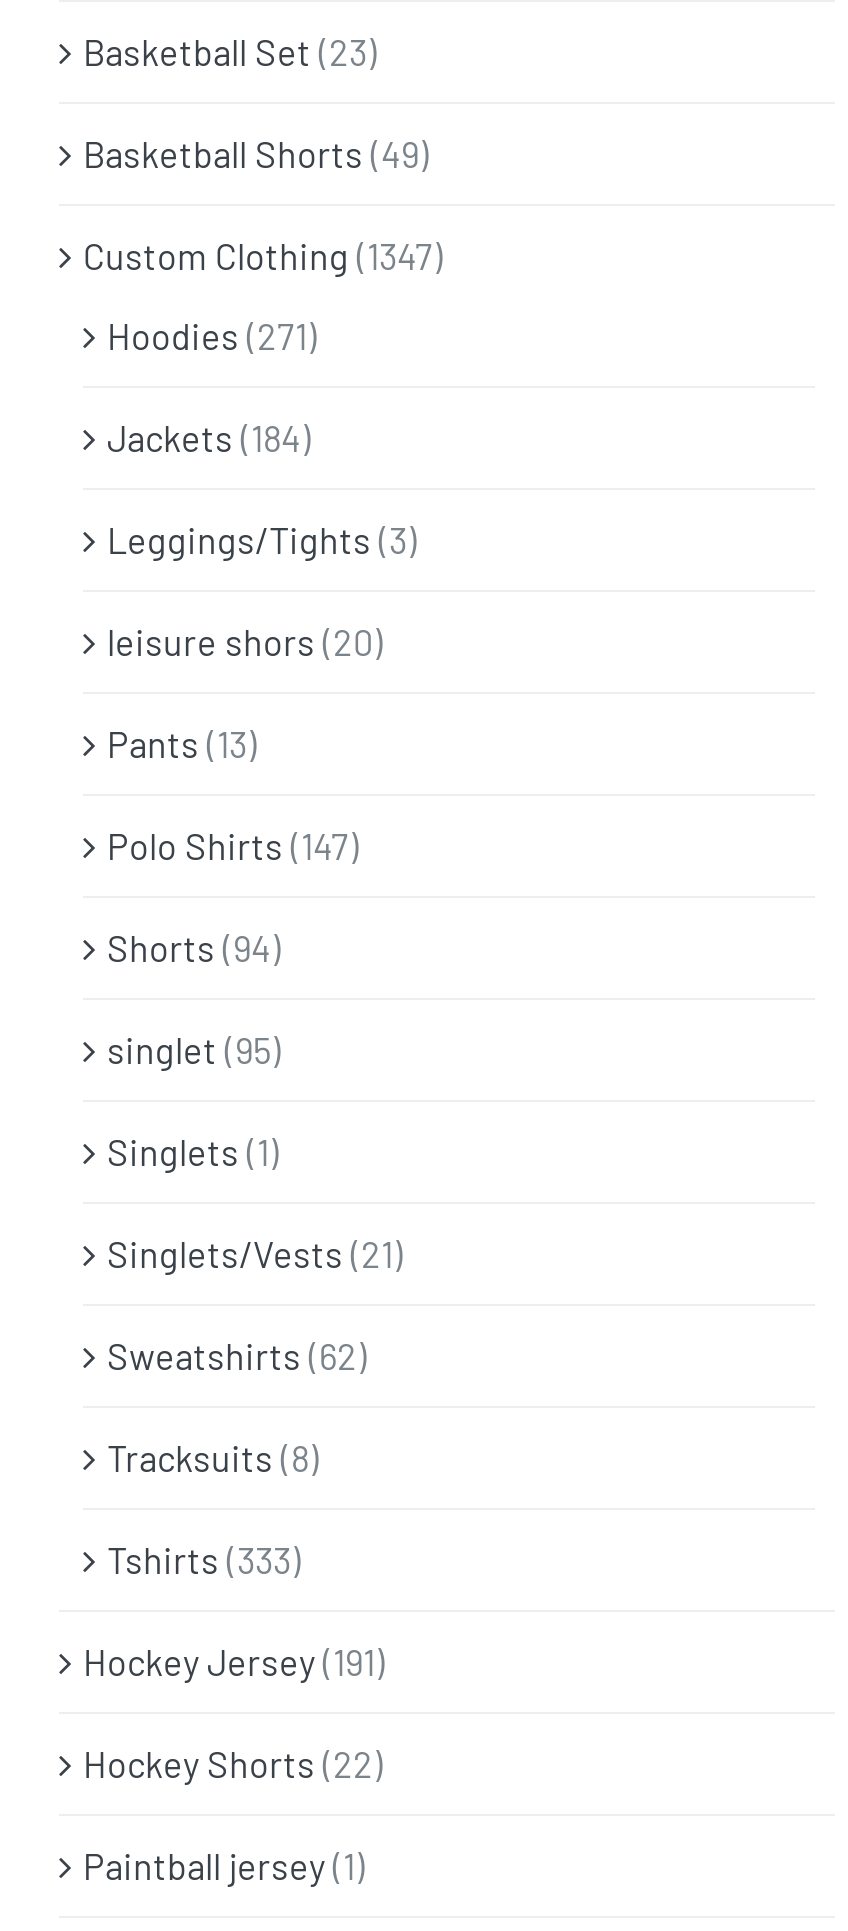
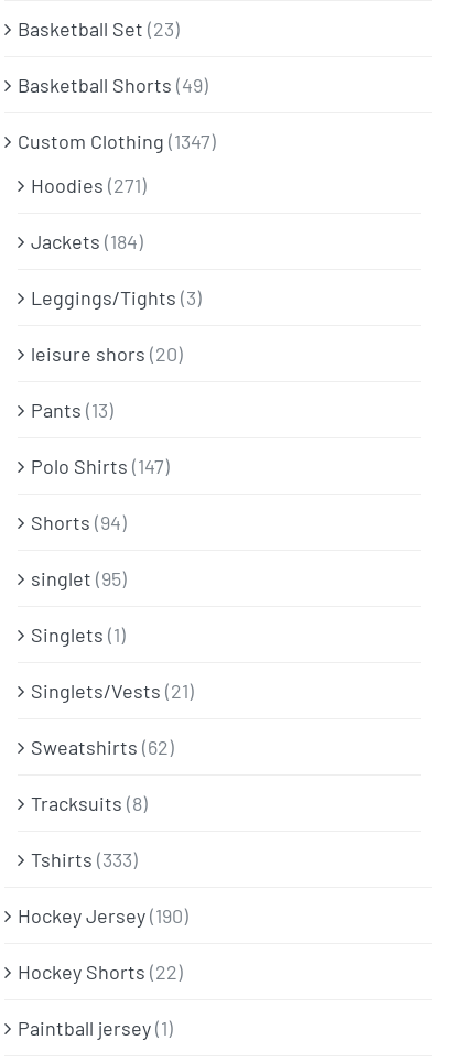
[83,1641,385,1685] Hockey Jersey (191) -> [18,904,188,928] Hockey Jersey (190)

